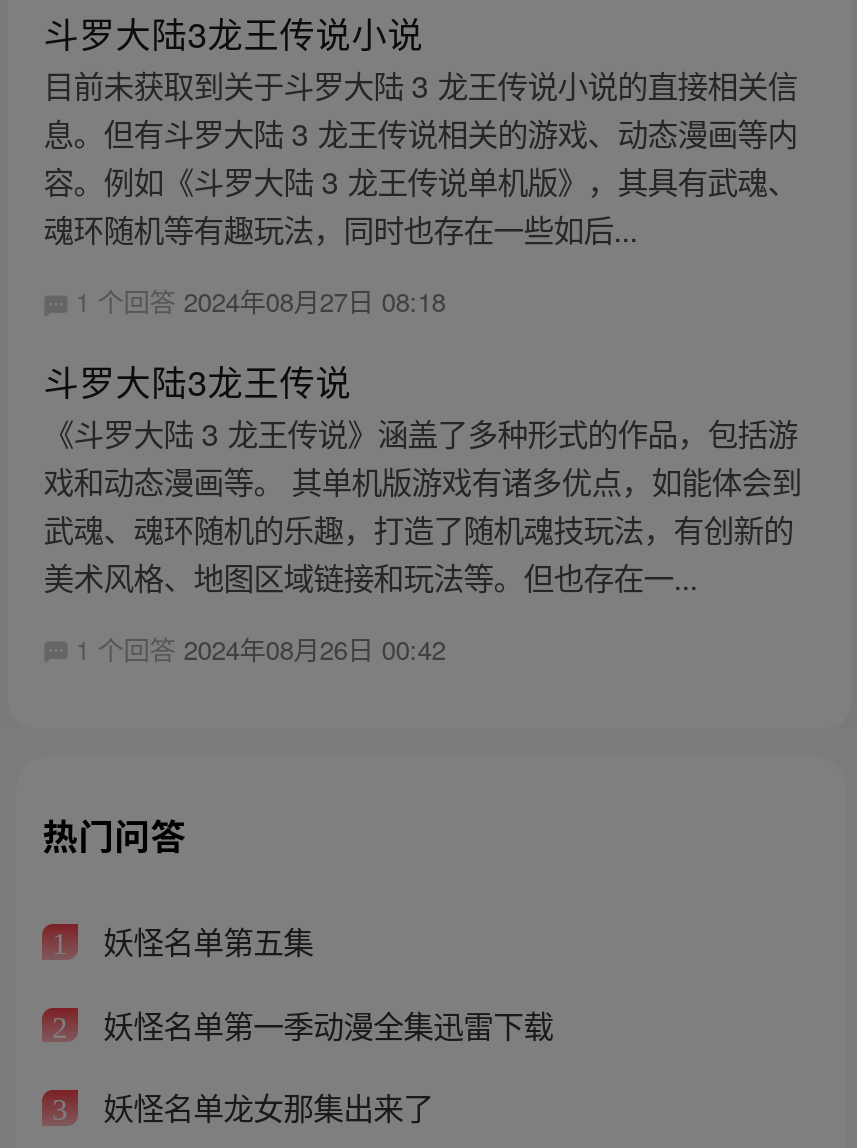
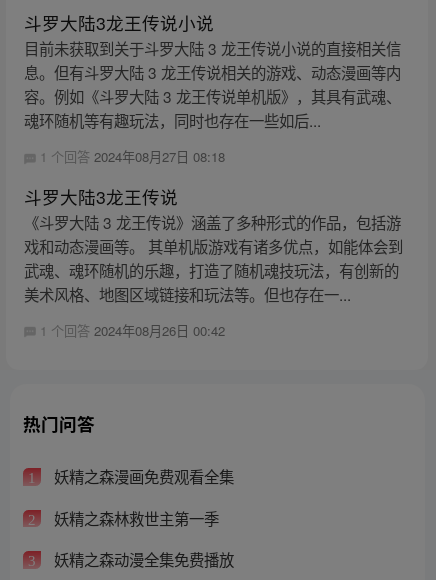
[95,918,313,962] 妖怪名单第五集 -> [50,465,234,487] 妖精之森漫画免费观看全集
[95,1002,553,1046] 妖怪名单第一季动漫全集迅雷下载 -> [50,507,219,529] 妖精之森林救世主第一季
[95,1085,433,1129] 妖怪名单龙女那集出来了 -> [50,548,234,570] 妖精之森动漫全集免费播放

